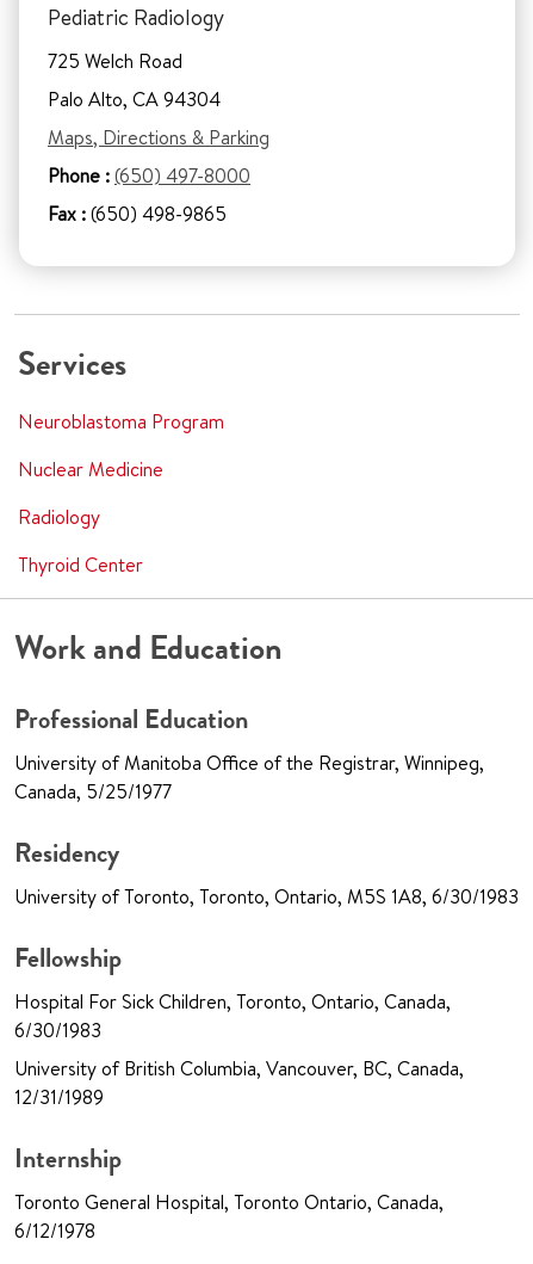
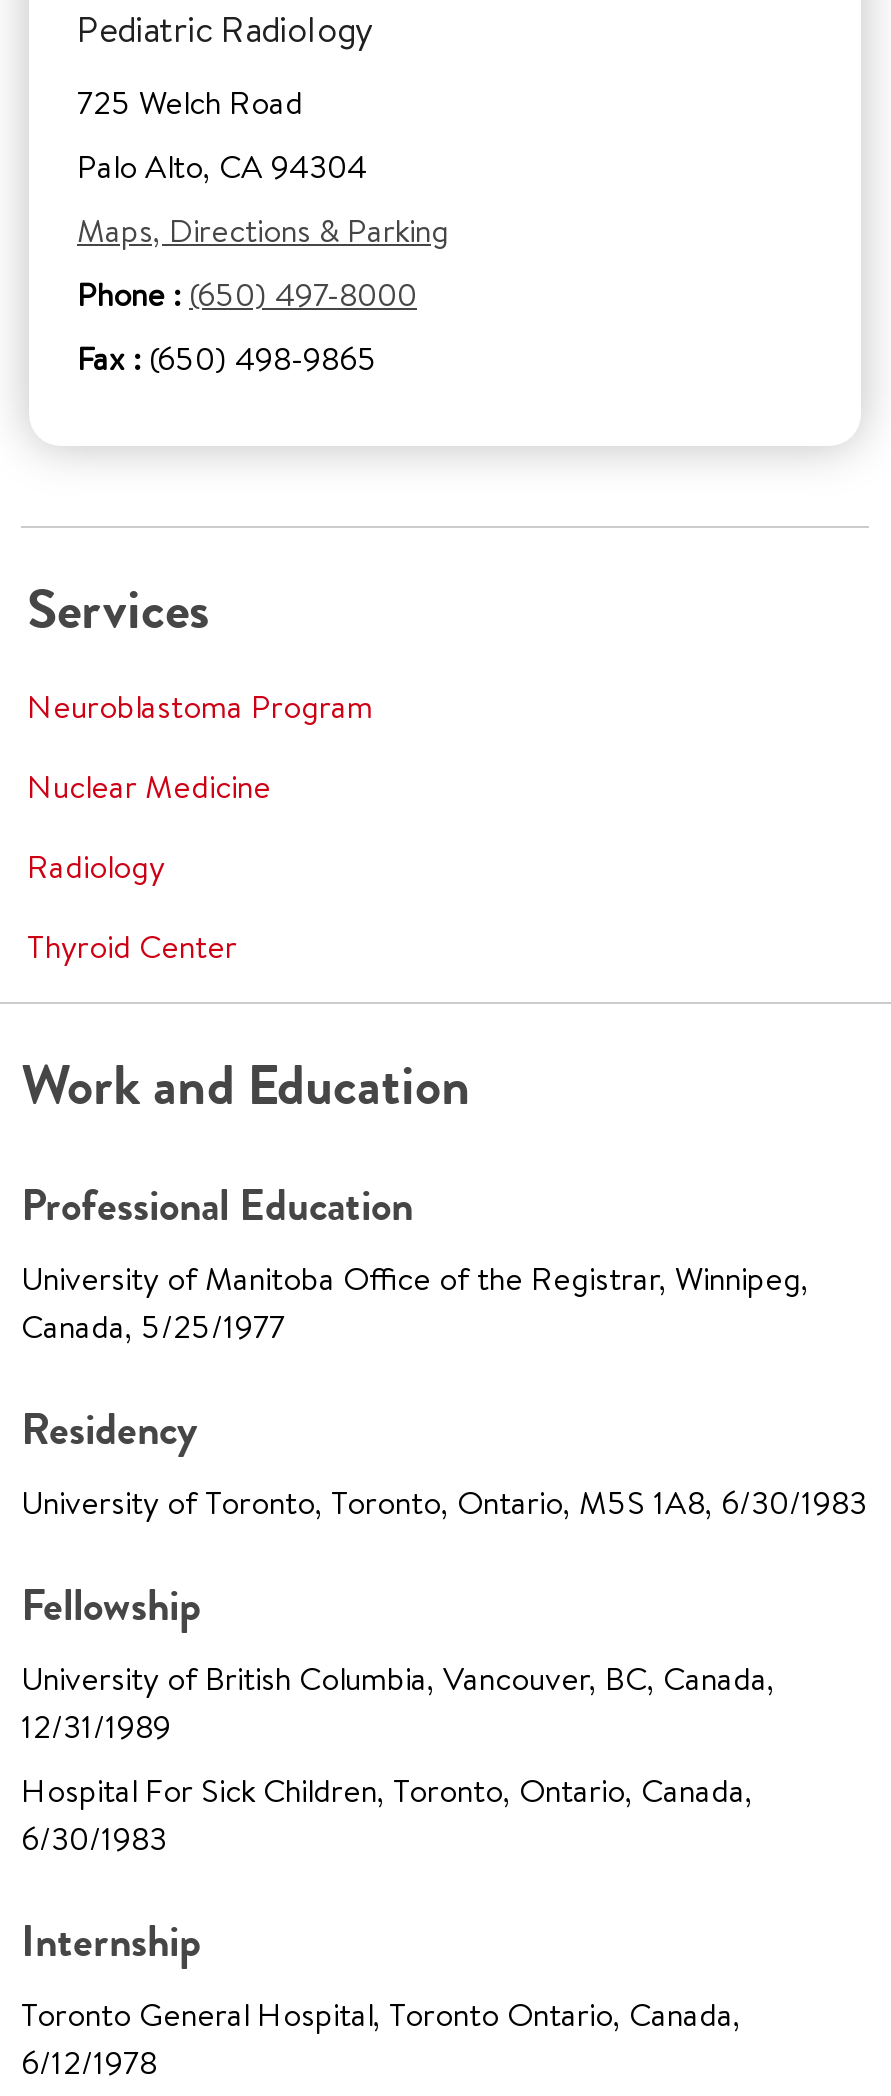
moved [14,989,451,1044] -> [21,1769,753,1861]: Hospital For Sick Children, Toronto, Ontario, Canada, | 6/30/1983
moved [14,1055,464,1110] -> [21,1657,775,1749]: University of British Columbia, Vancouver, BC, Canada, | 12/31/1989

